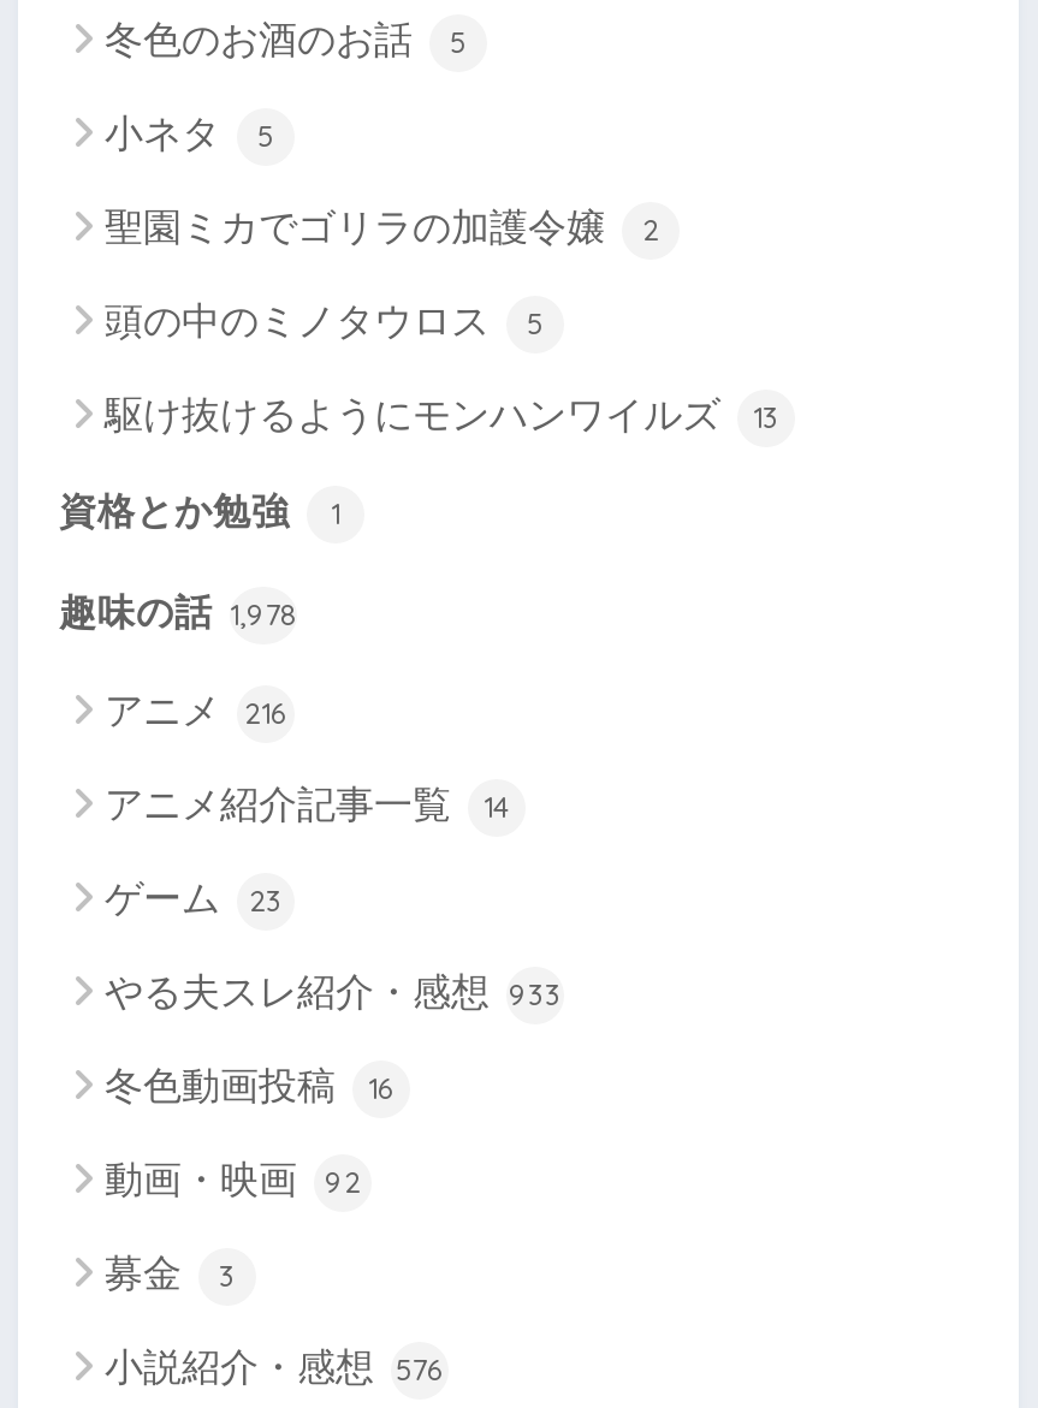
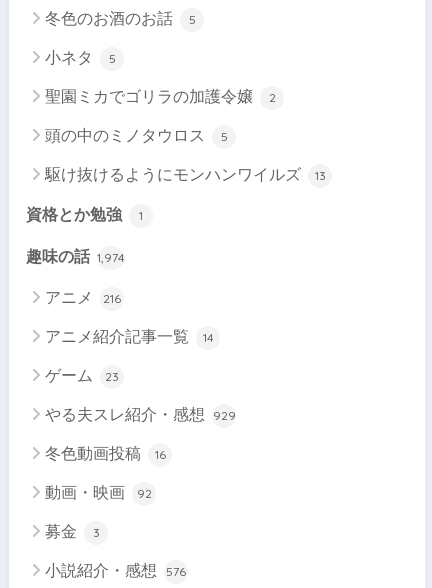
[59,592,297,633] 趣味の話 1,978 -> [26,248,125,265] 趣味の話 1,974
[105,972,562,1013] やる夫スレ紹介・感想 933 -> [45,406,235,423] やる夫スレ紹介・感想 929

